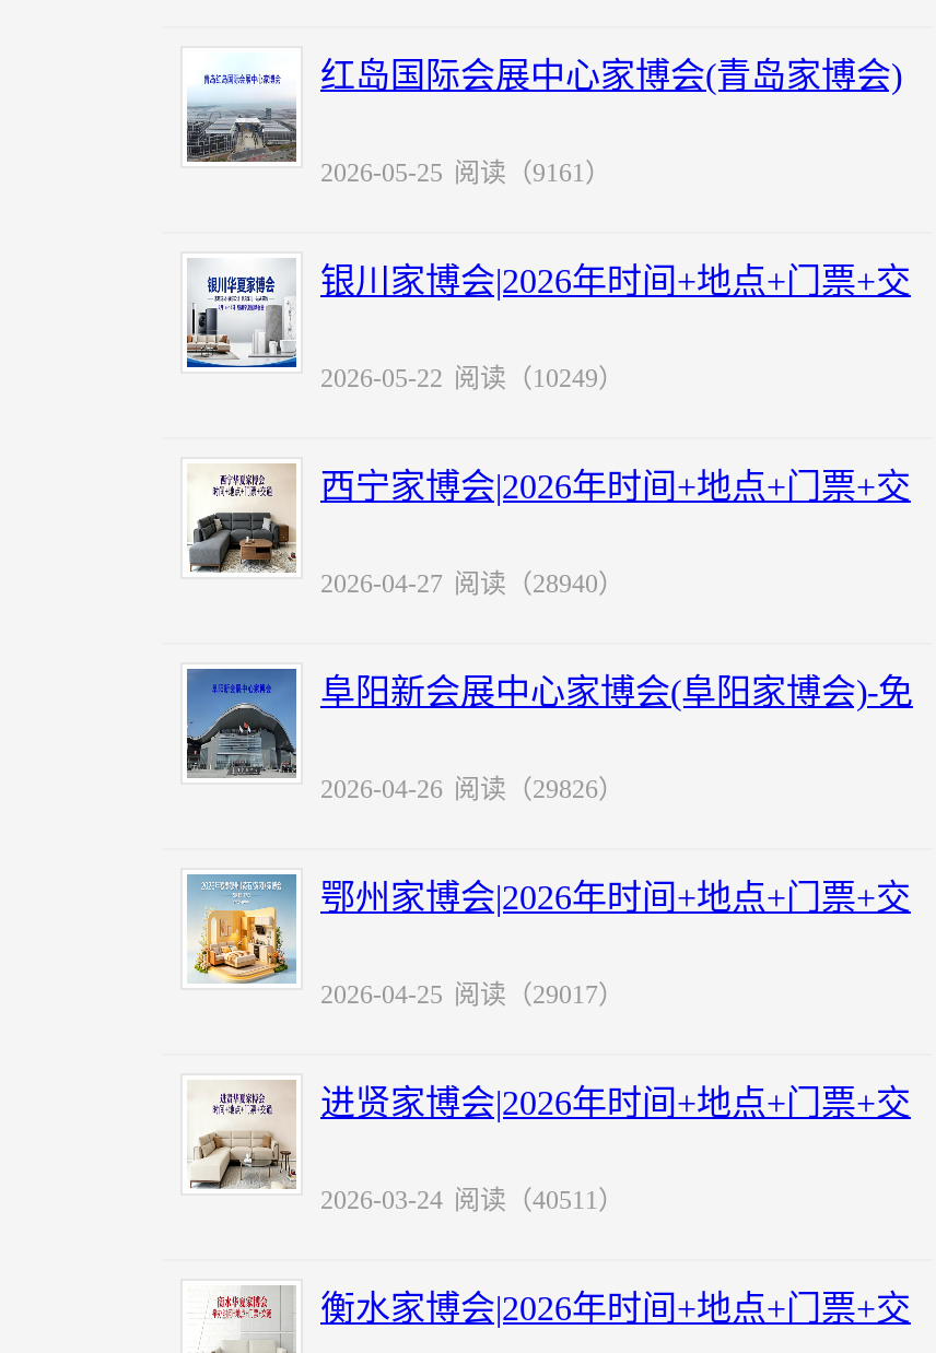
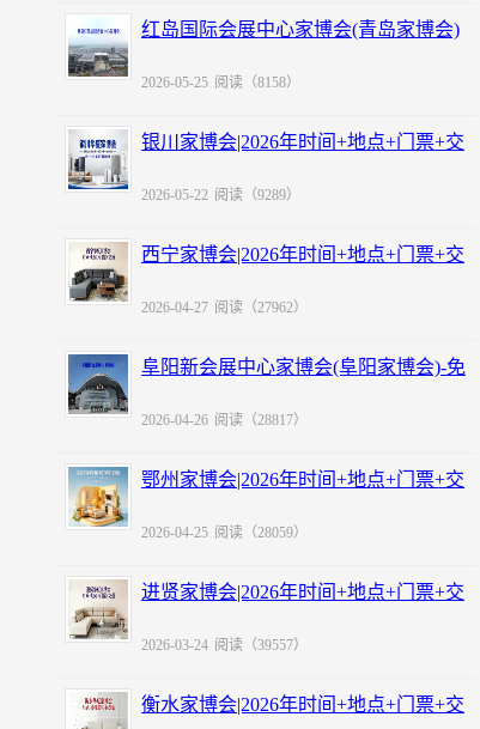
[320,157,611,188] 2026-05-25 阅读（9161） -> [141,74,300,91] 2026-05-25 阅读（8158）
[320,363,624,393] 2026-05-22 阅读（10249） -> [141,187,300,203] 2026-05-22 阅读（9289）
[320,568,624,599] 2026-04-27 阅读（28940） -> [141,299,308,316] 2026-04-27 阅读（27962）
[320,774,624,804] 2026-04-26 阅读（29826） -> [141,412,308,429] 2026-04-26 阅读（28817）
[320,979,624,1010] 2026-04-25 阅读（29017） -> [141,524,308,541] 2026-04-25 阅读（28059）
[320,1185,624,1215] 2026-03-24 阅读（40511） -> [141,637,308,654] 2026-03-24 阅读（39557）

